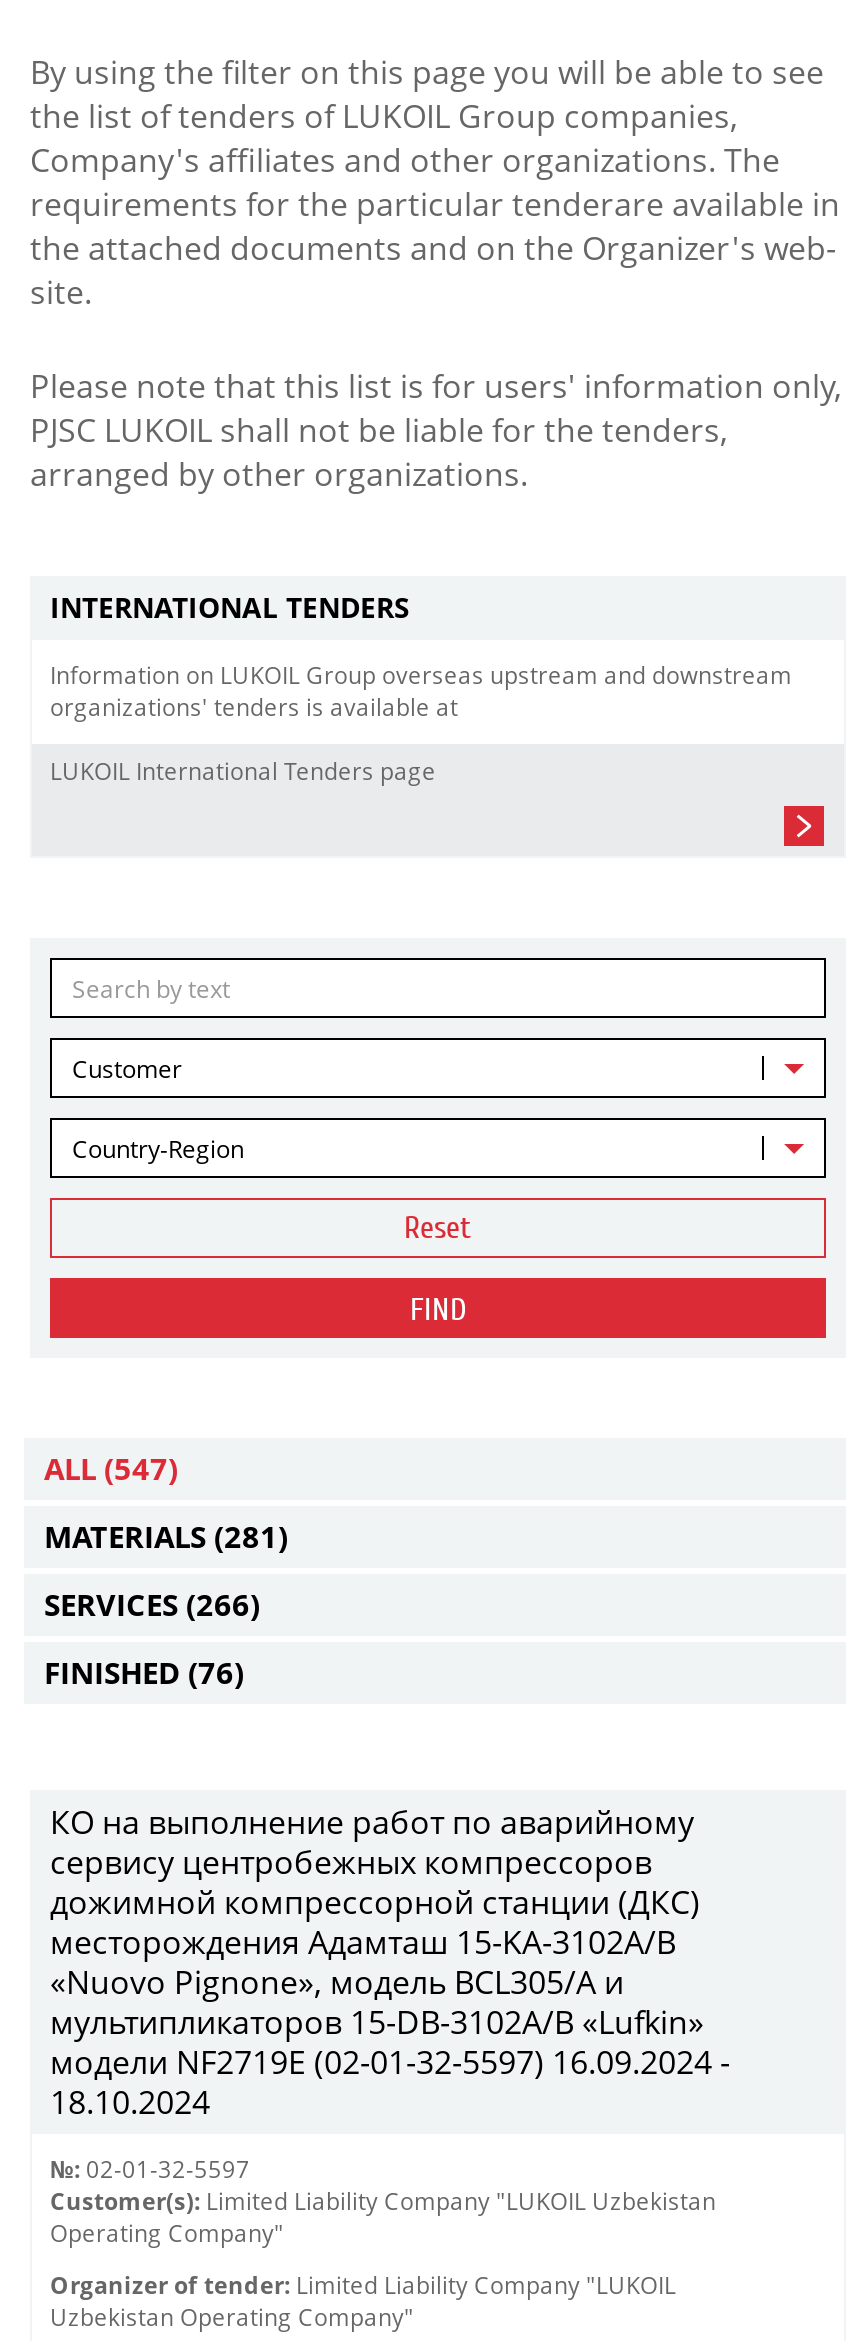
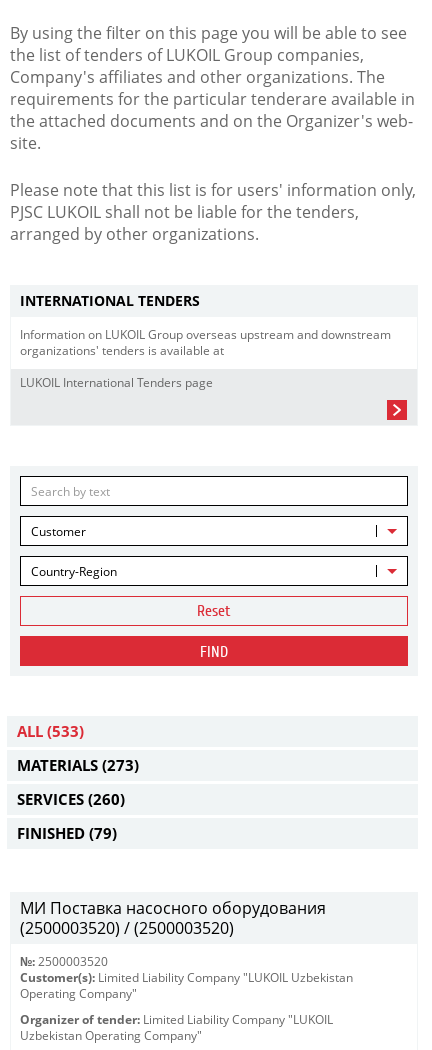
[44,1448,178,1488] ALL (547) -> [17,721,84,741] ALL (533)
[44,1516,288,1556] MATERIALS (281) -> [17,755,139,775] MATERIALS (273)
[44,1584,260,1624] SERVICES (266) -> [17,789,125,809] SERVICES (260)
[44,1652,244,1692] FINISHED (76) -> [17,823,117,843] FINISHED (79)
[50,1800,730,2124] КО на выполнение работ по аварийному | сервису центробежных компрессоров | дожимной компрессорной станции (ДКС) | месторождения Адамташ 15-KA-3102А/В | «Nuovo Pignone», модель BCL305/A и | мультипликаторов 15-DB-3102A/B «Lufkin» | модели NF2719Е (02-01-32-5597) 16.09.2024 - | 18.10.2024 -> [20,897,326,939] МИ Поставка насосного оборудования | (2500003520) / (2500003520)
[50,2154,250,2184] №: 02-01-32-5597 -> [20,954,108,969] №: 2500003520

